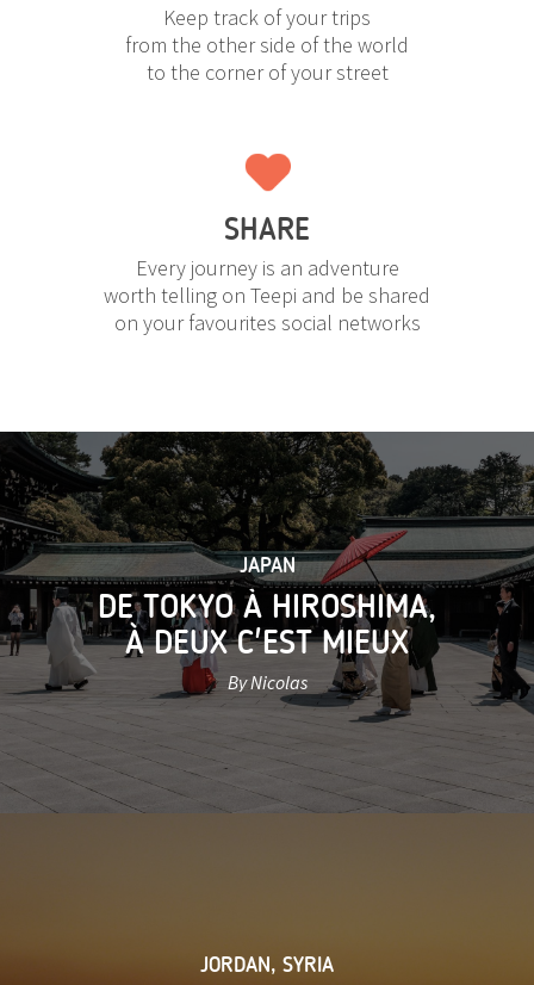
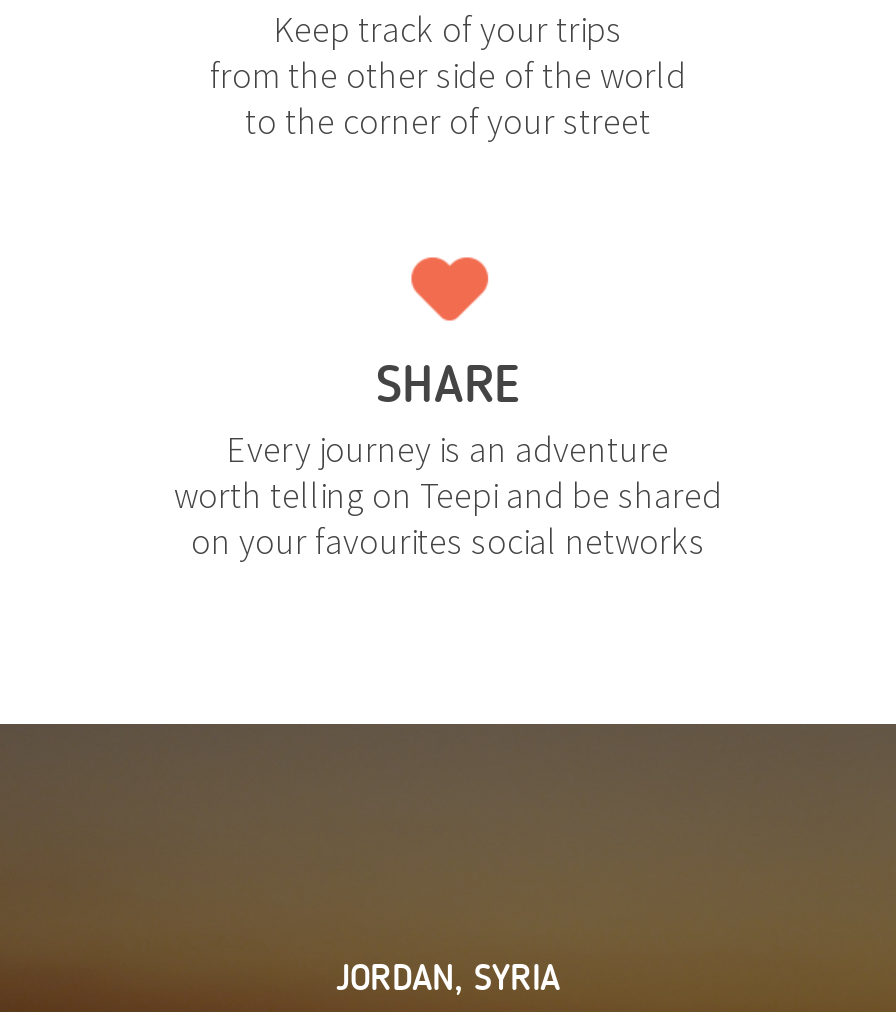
[4,432,530,813] [image] | JAPAN | DE TOKYO À HIROSHIMA, | À DEUX C'EST MIEUX | By Nicolas -> none

